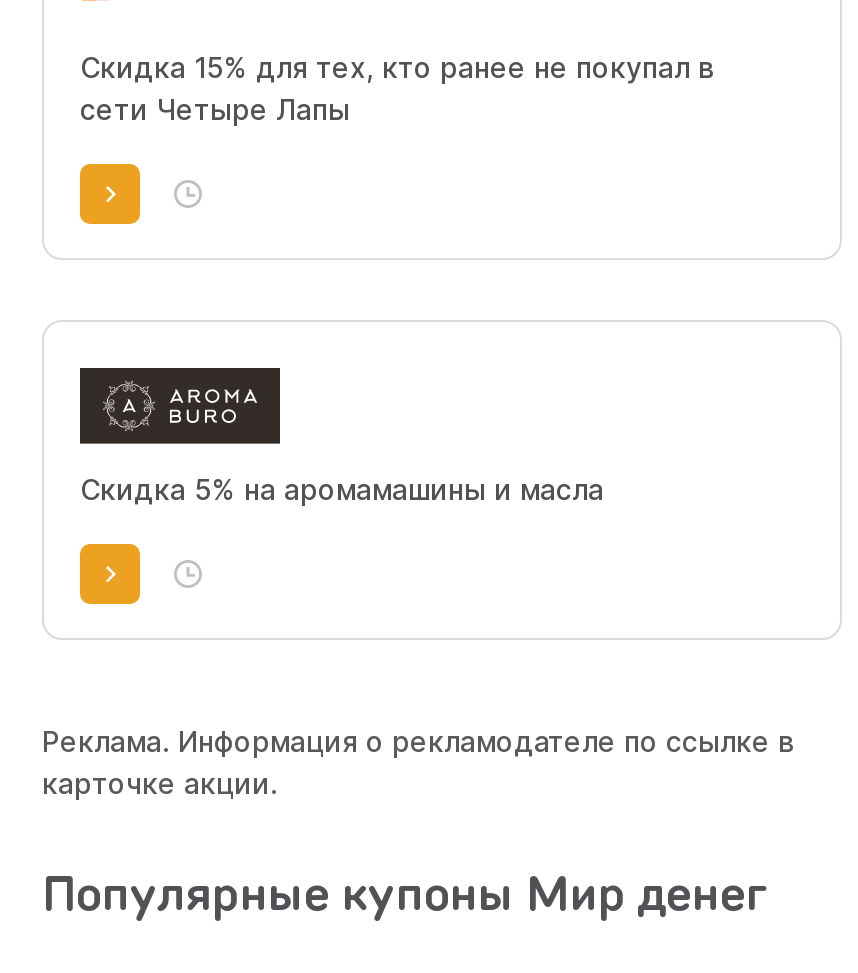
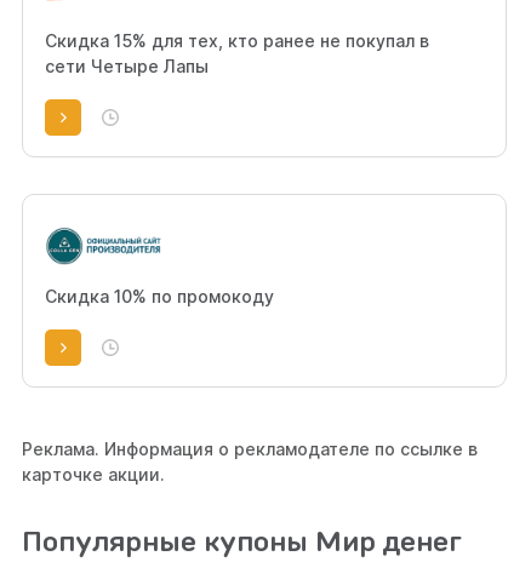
[78,366,604,506] [image] | Скидка 5% на аромамашины и масла -> [45,223,274,306] [image] | Скидка 10% по промокоду

